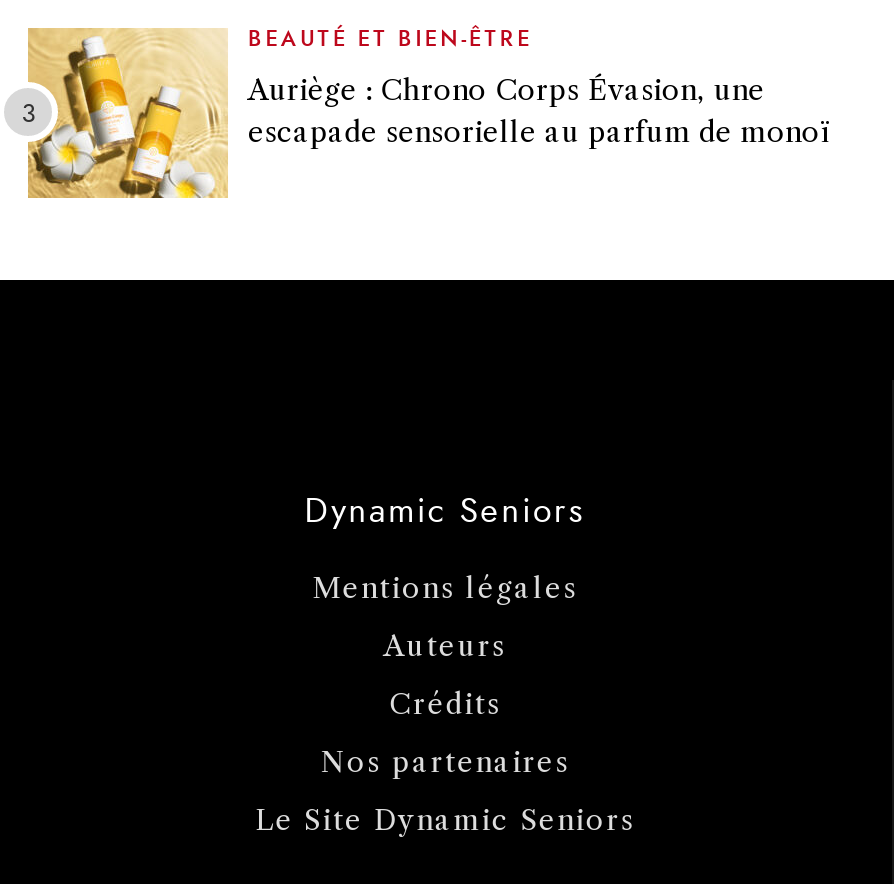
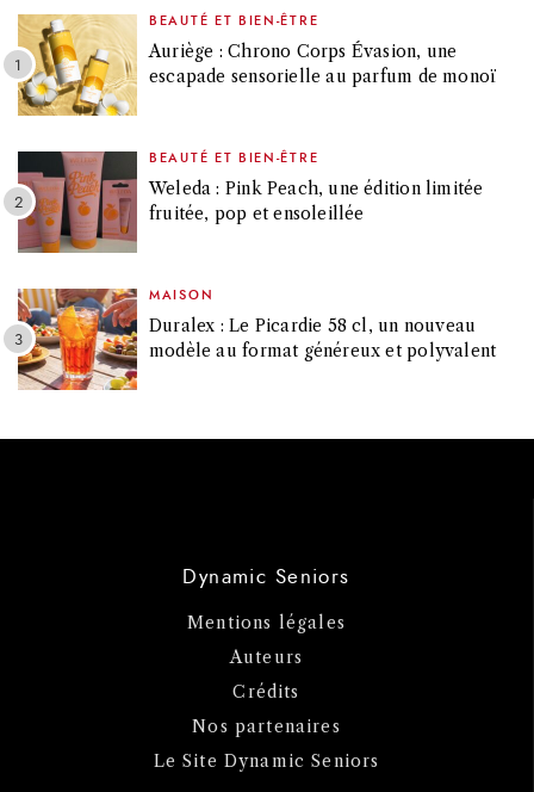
none -> [5,150,483,254] [image] | BEAUTÉ ET BIEN-ÊTRE | Weleda : Pink Peach, une édition limitée | fruitée, pop et ensoleillée
none -> [17,287,496,391] [image] | MAISON | Duralex : Le Picardie 58 cl, un nouveau | modèle au format généreux et polyvalent

